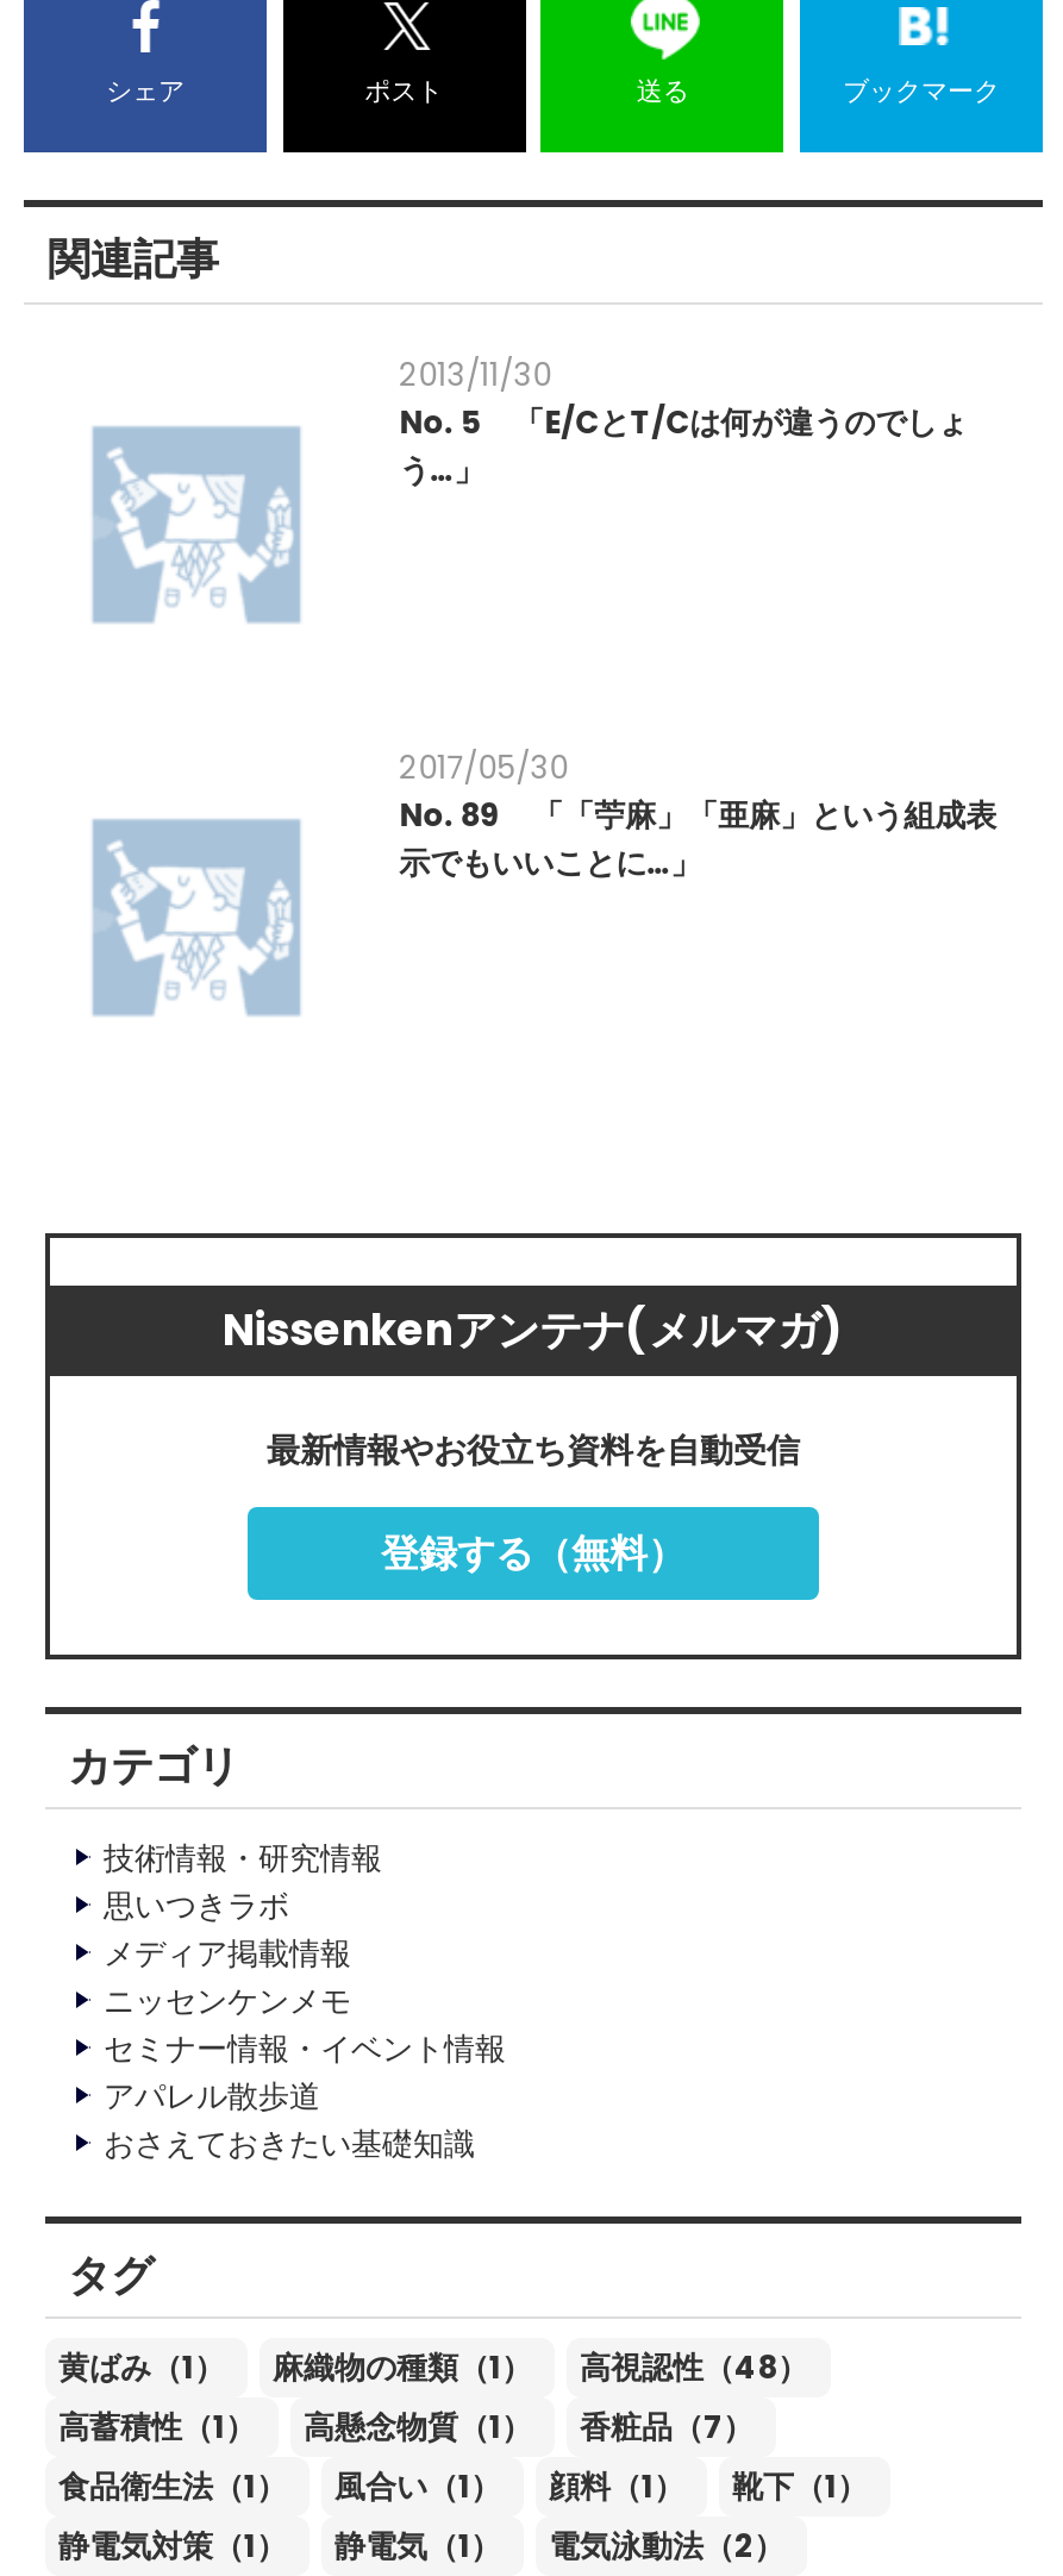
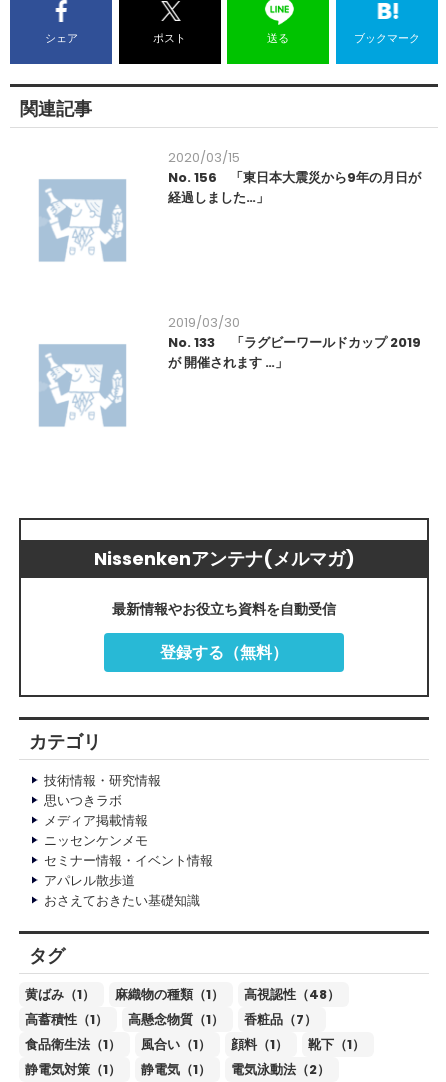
[399,352,968,493] 2013/11/30 | No. 5 「E/CとT/Cは何が違うのでしょ | う…」 -> [168,148,421,207] 2020/03/15 | No. 156 「東日本大震災から9年の月日が | 経過しました…」
[399,745,997,885] 2017/05/30 | No. 89 「「苧麻」「亜麻」という組成表 | 示でもいいことに…」 -> [168,313,421,372] 2019/03/30 | No. 133 「ラグビーワールドカップ 2019 | が 開催されます …」

